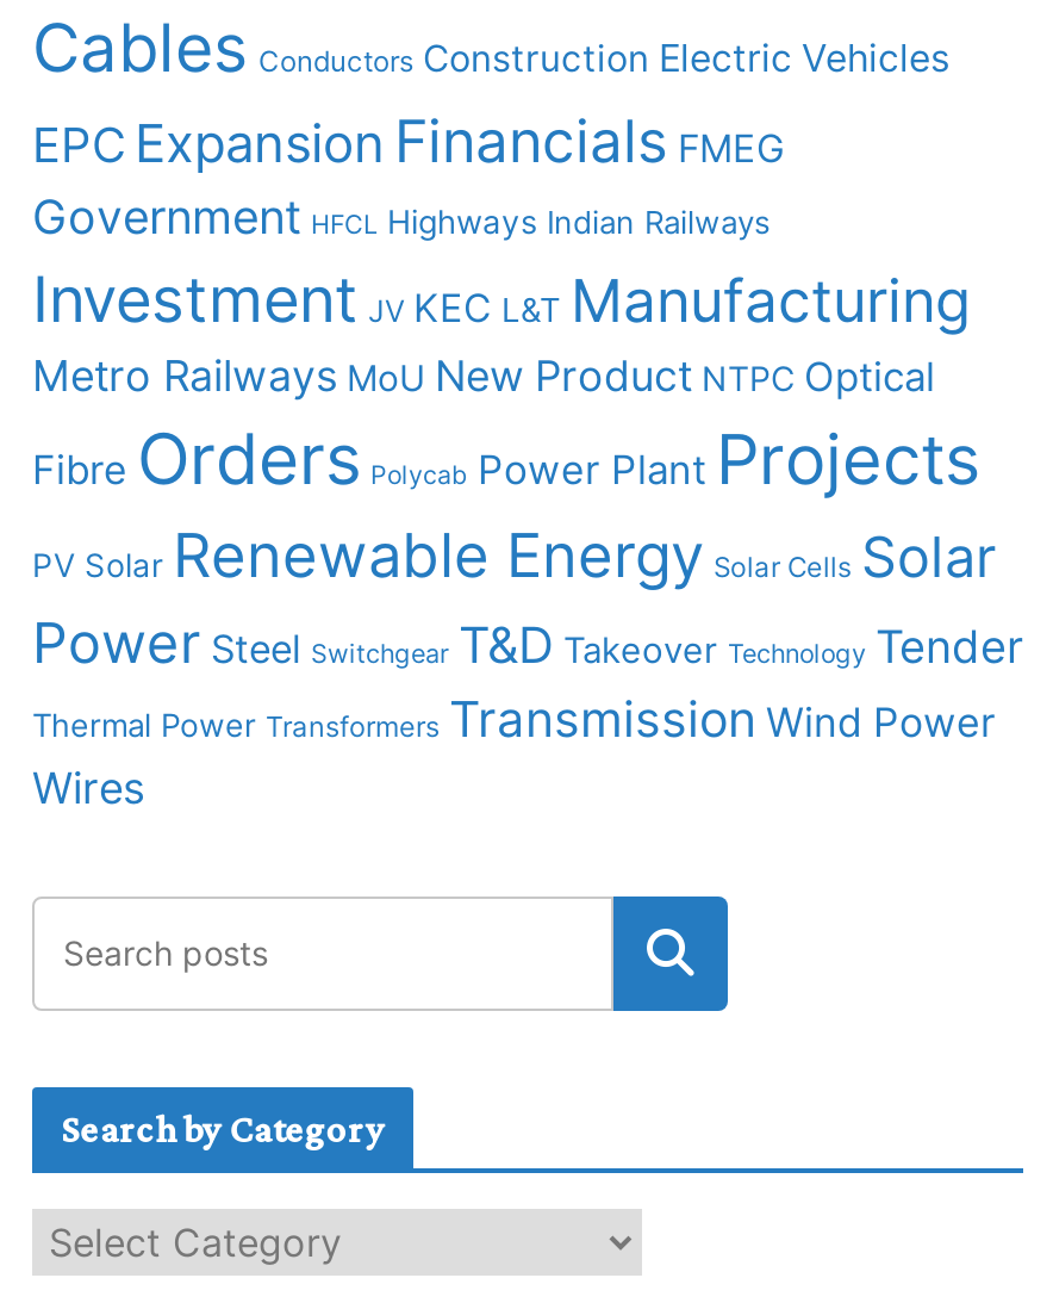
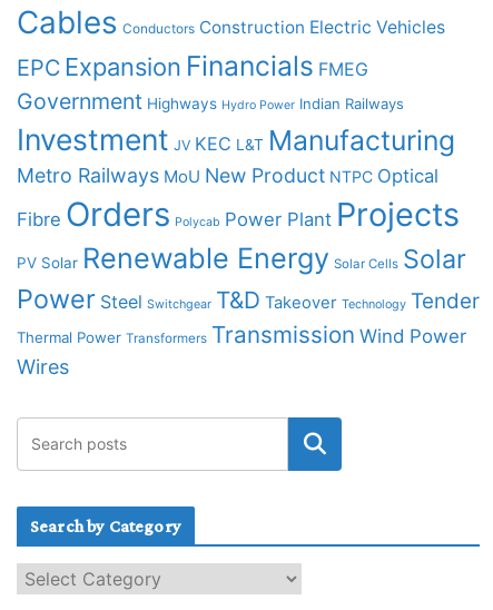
[32,188,771,245] Government HFCL Highways Indian Railways -> [17,88,404,114] Government Highways Hydro Power Indian Railways

